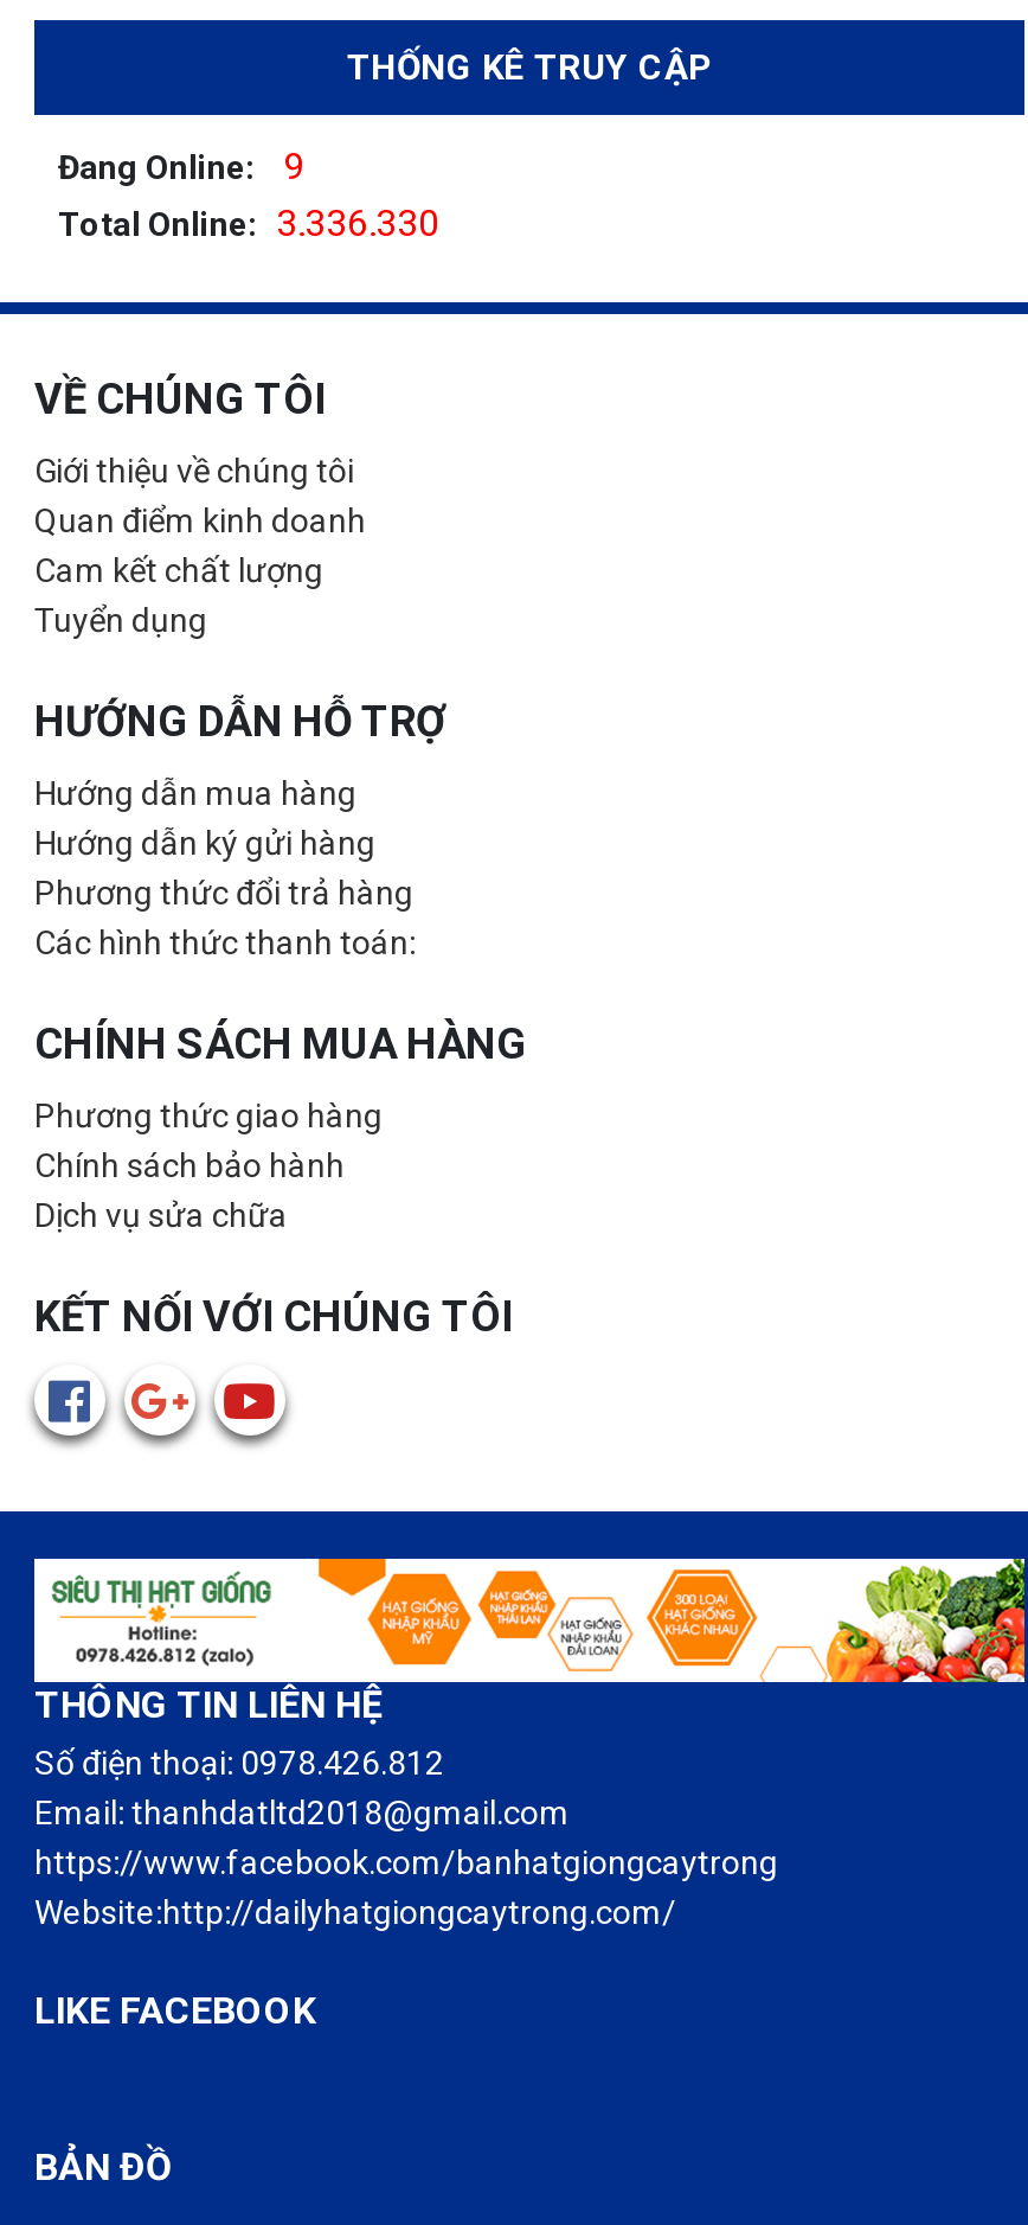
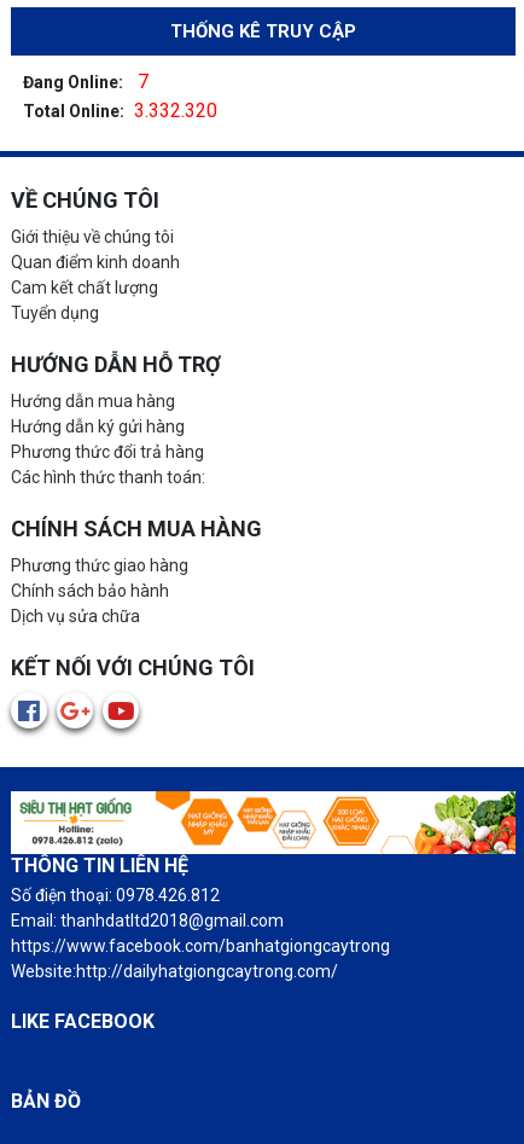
[58,144,304,189] Đang Online: 9 -> [23,70,149,93] Đang Online: 7
[58,201,439,246] Total Online: 3.336.330 -> [23,99,217,122] Total Online: 3.332.320

